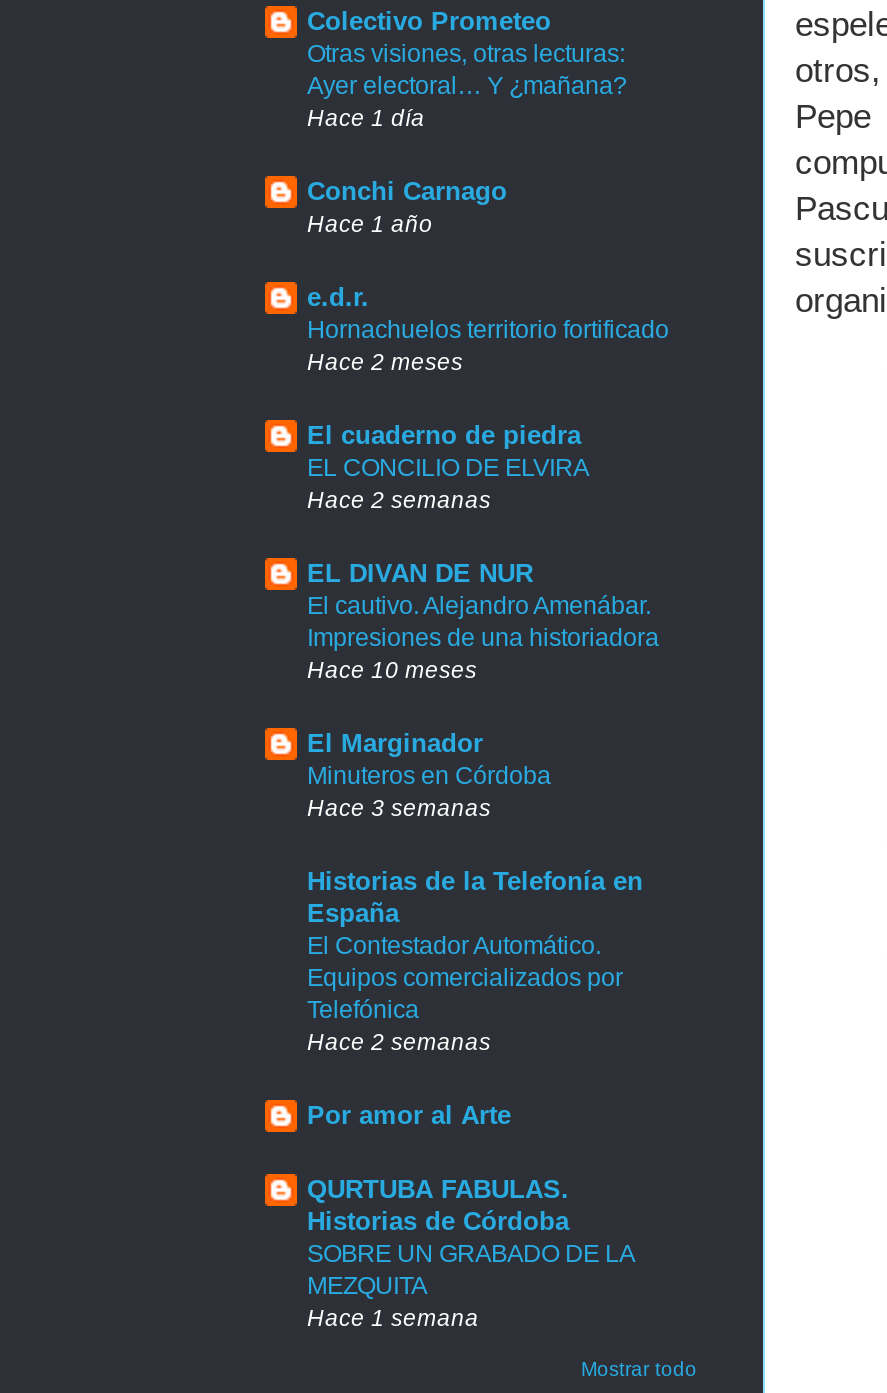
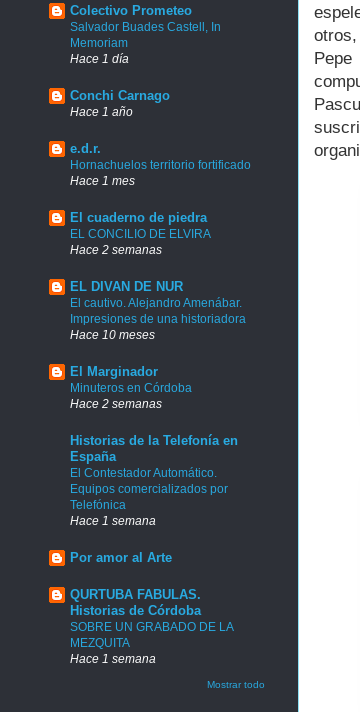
[307,40,627,100] Otras visiones, otras lecturas: | Ayer electoral… Y ¿mañana? -> [70,20,221,50] Salvador Buades Castell, In | Memoriam
[307,348,463,374] Hace 2 meses -> [70,174,135,187] Hace 1 mes
[307,794,491,820] Hace 3 semanas -> [70,397,162,410] Hace 2 semanas
[307,1028,491,1054] Hace 2 semanas -> [70,514,156,527] Hace 1 semana

